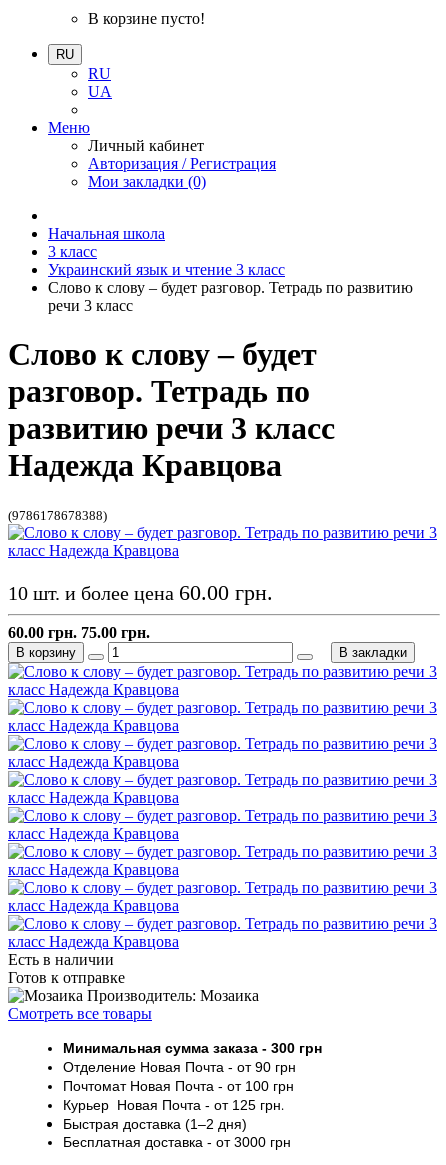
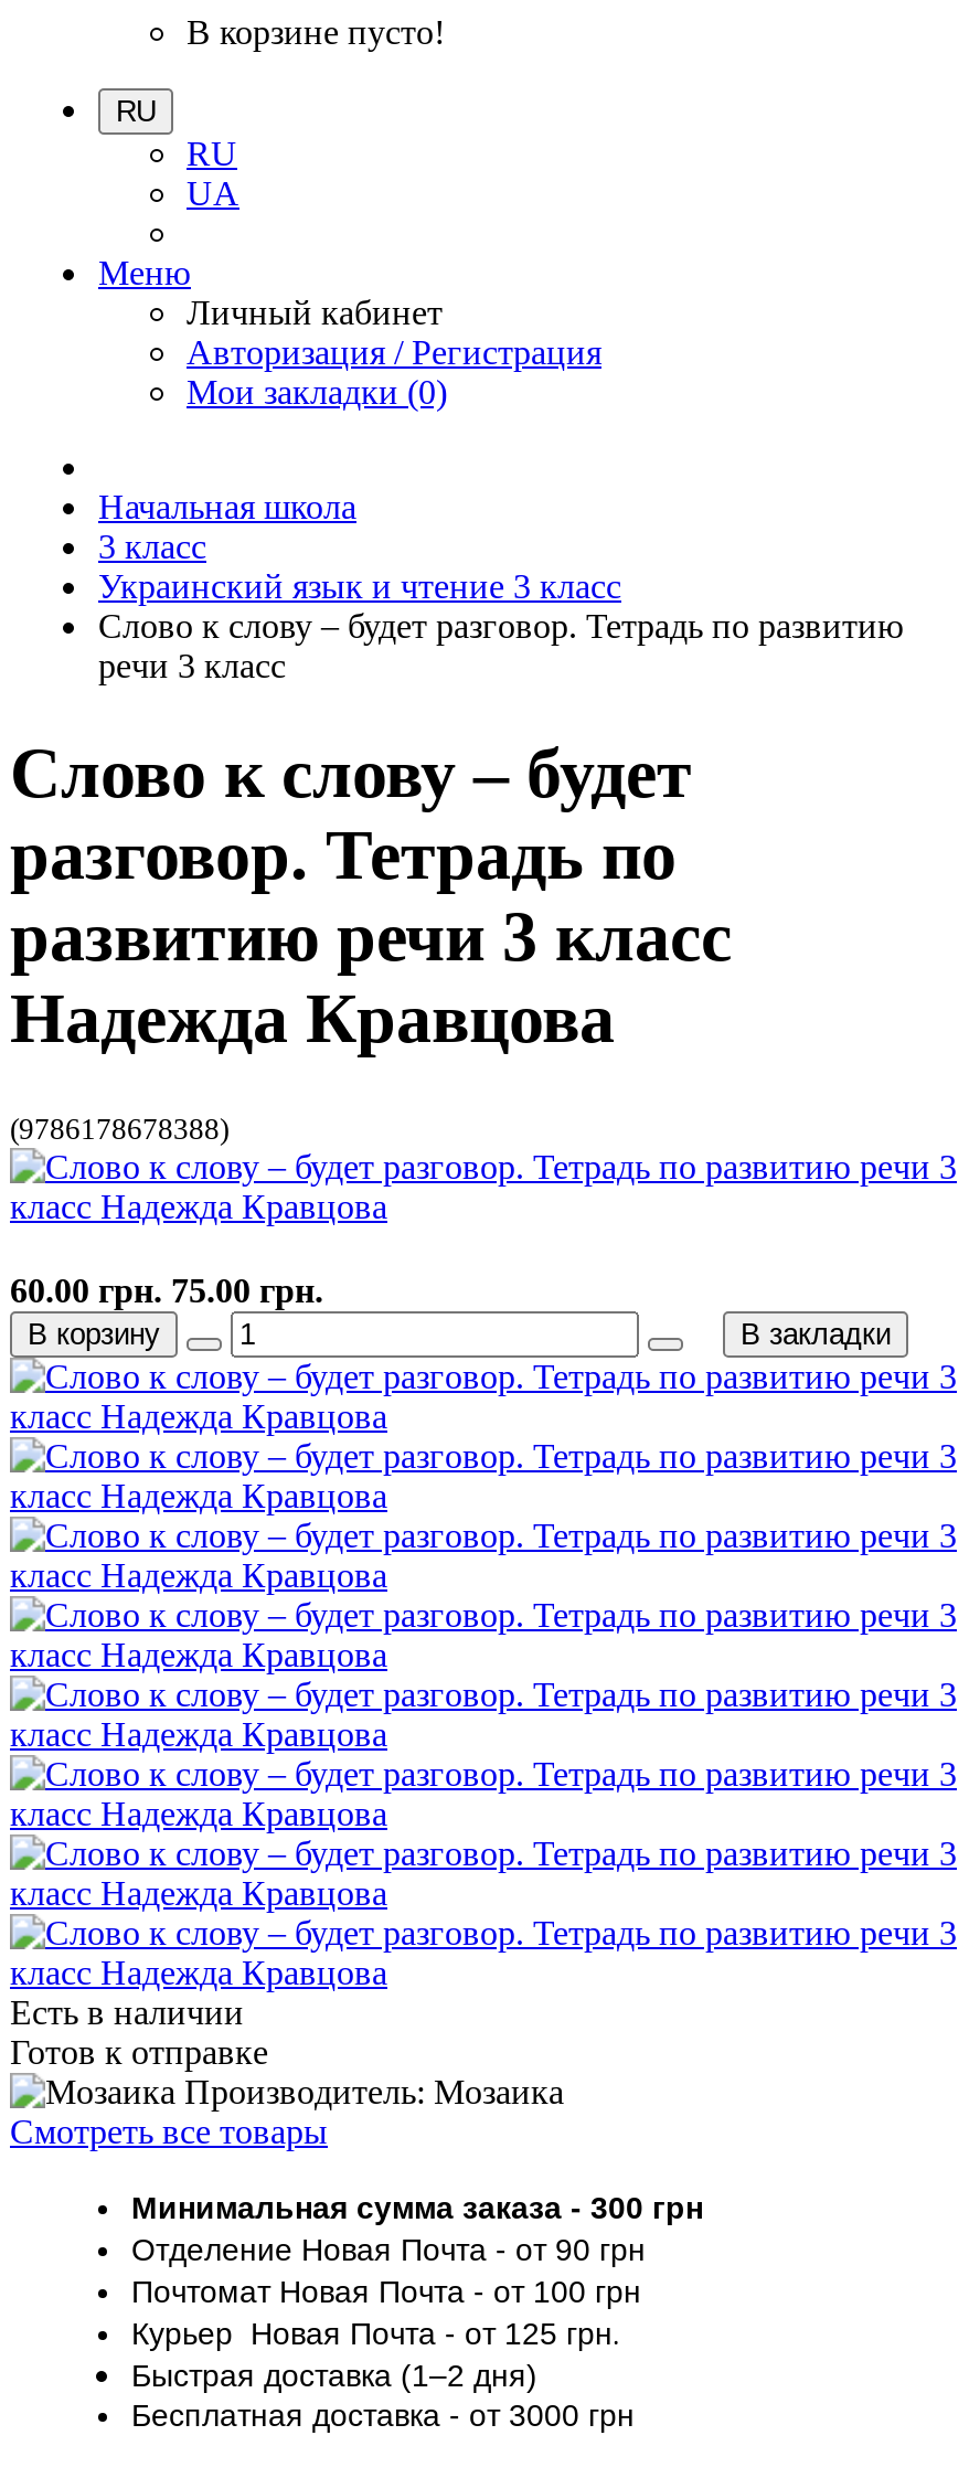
[8,580,273,605] 10 шт. и более цена 60.00 грн. -> none

